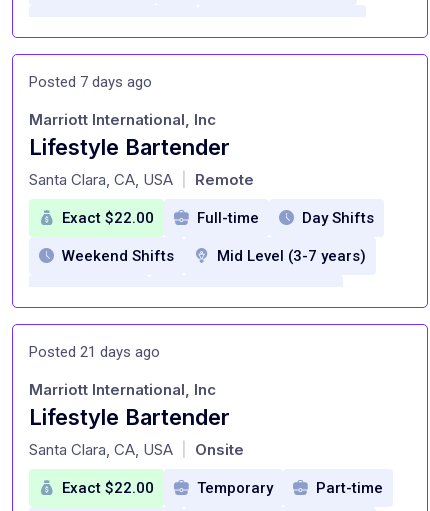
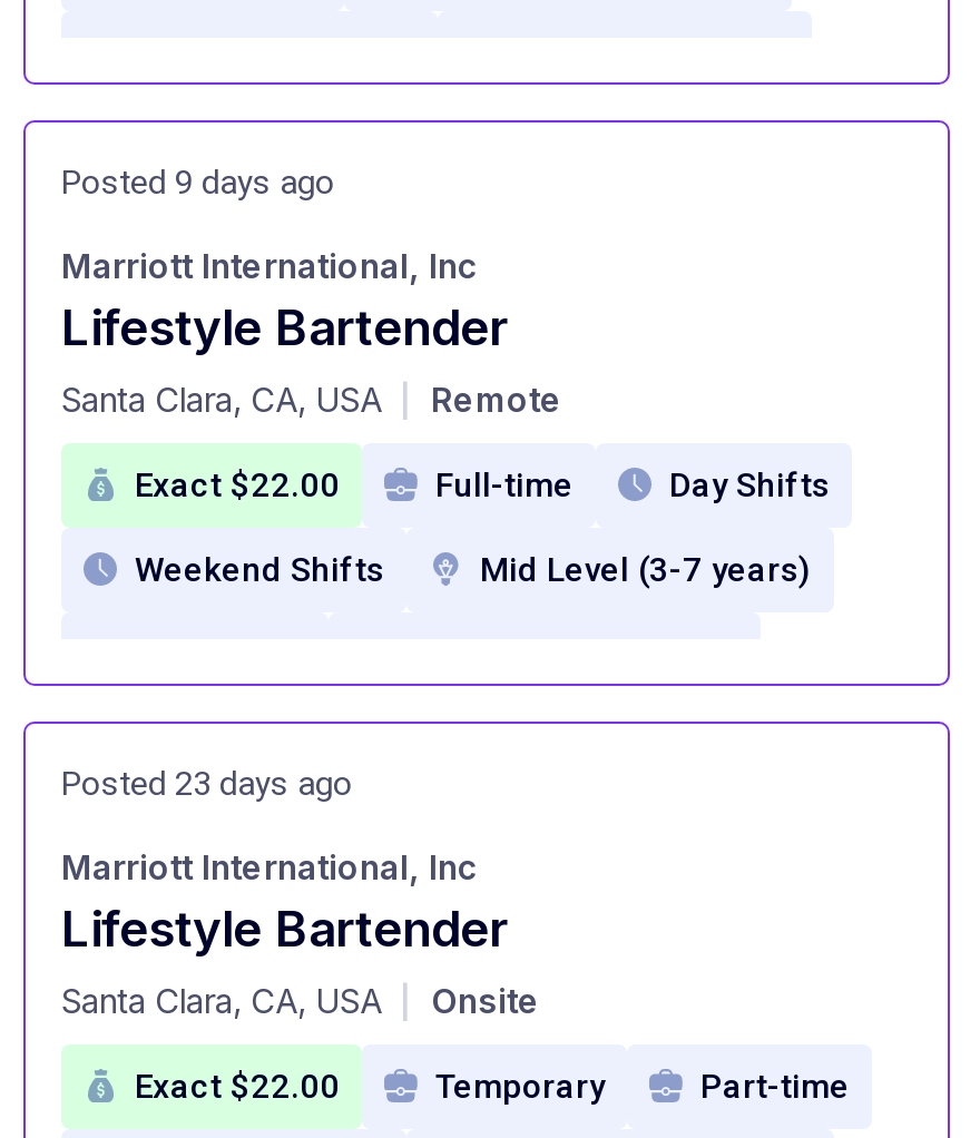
[29,73,152,91] Posted 7 days ago -> [61,162,335,202] Posted 9 days ago
[29,343,160,361] Posted 21 days ago -> [61,763,353,803] Posted 23 days ago

